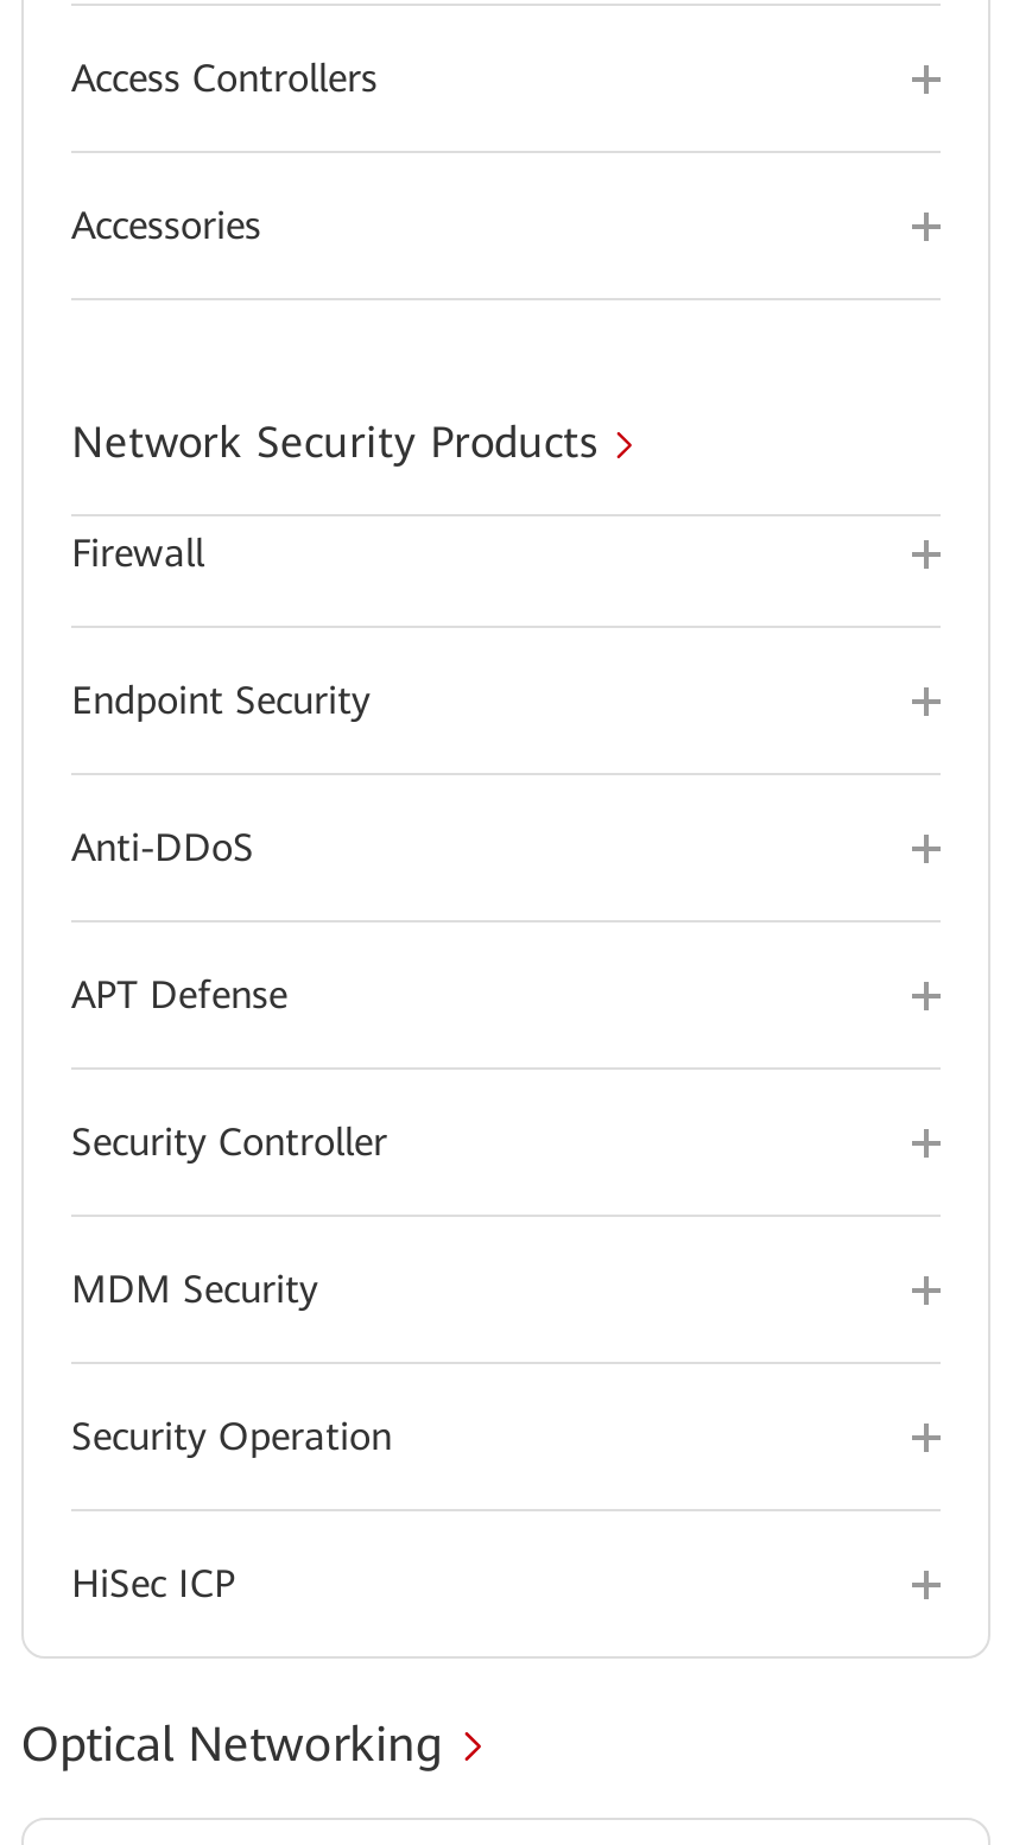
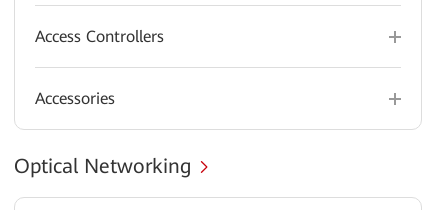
[71,417,599,1606] Network Security Products | Firewall | Endpoint Security | Anti-DDoS | APT Defense | Security Controller | MDM Security | Security Operation | HiSec ICP -> none

